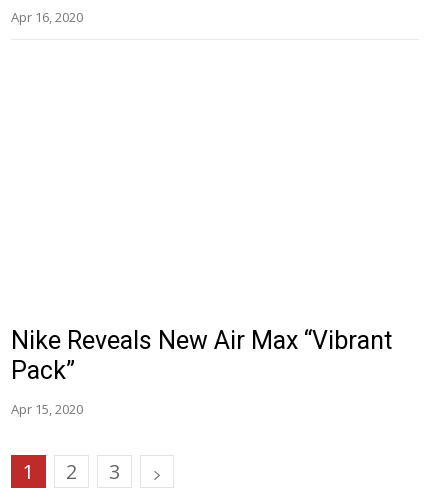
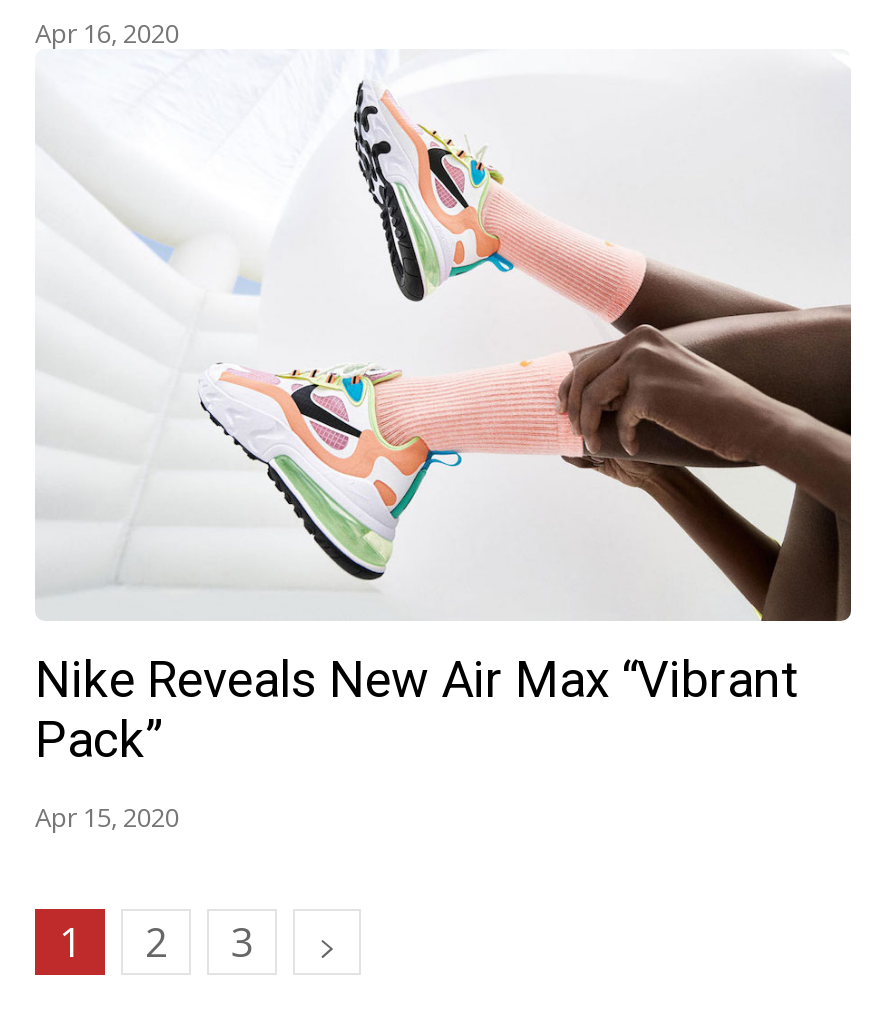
none -> [35,81,853,623] [image]

